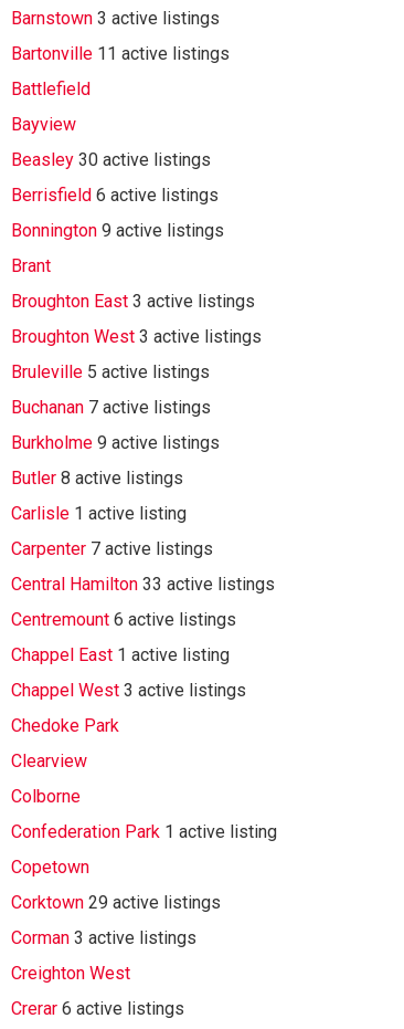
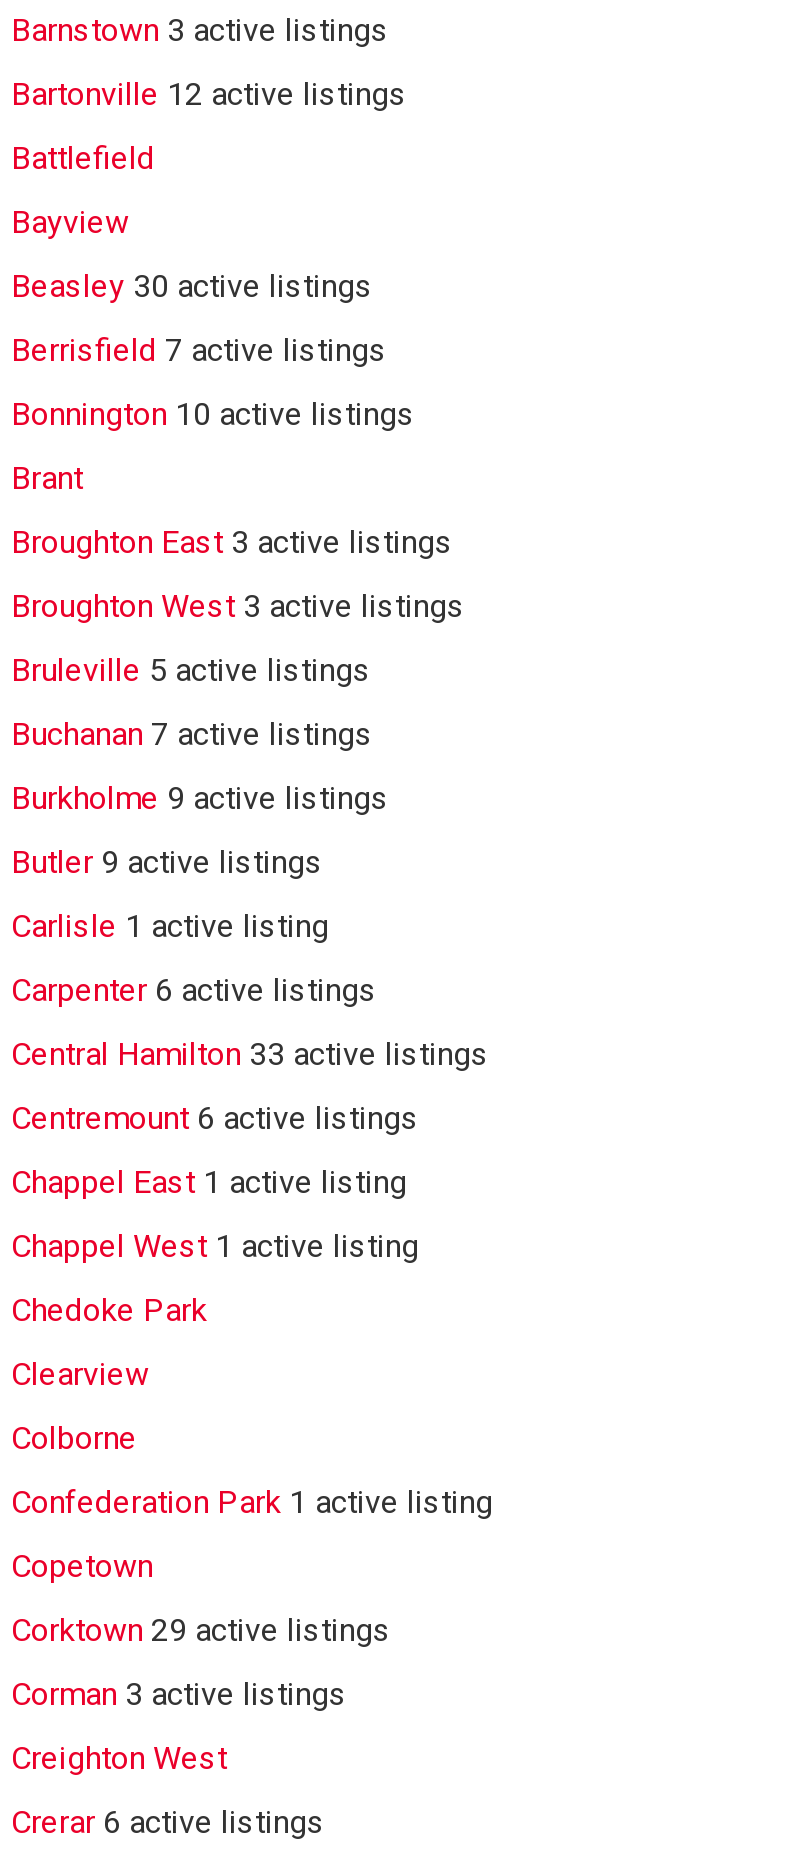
[11,43,230,64] Bartonville 11 active listings -> [11,75,407,113] Bartonville 12 active listings
[11,185,219,206] Berrisfield 6 active listings -> [11,331,387,369] Berrisfield 7 active listings
[11,220,224,241] Bonnington 9 active listings -> [11,395,415,433] Bonnington 10 active listings
[11,468,183,489] Butler 8 active listings -> [11,843,323,881] Butler 9 active listings
[11,538,213,559] Carpenter 7 active listings -> [11,971,377,1009] Carpenter 6 active listings
[11,680,246,701] Chappel West 3 active listings -> [11,1227,419,1265] Chappel West 1 active listing

